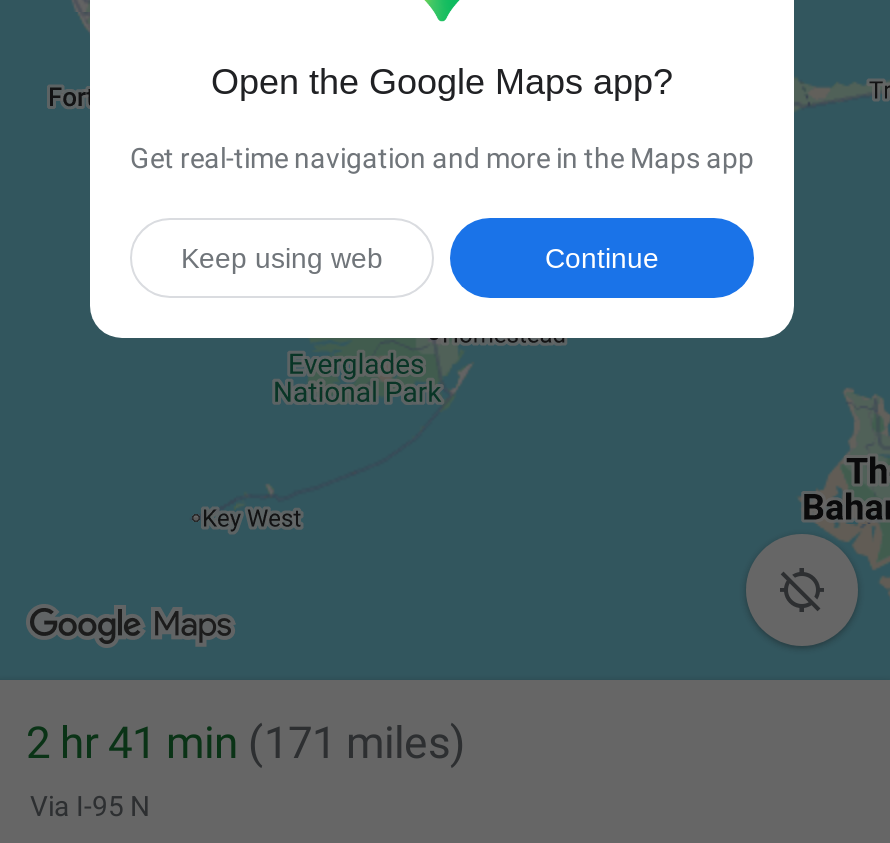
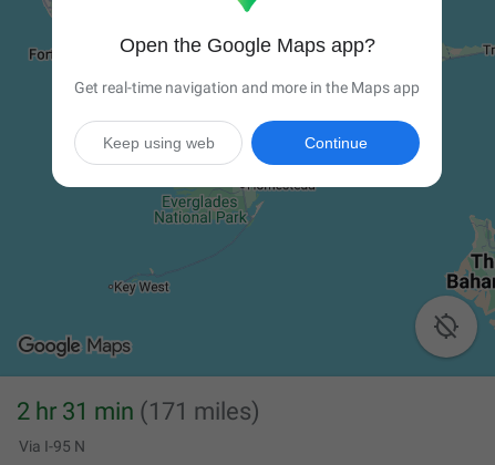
[26,718,466,768] 2 hr 41 min (171 miles) -> [17,397,260,425] 2 hr 31 min (171 miles)

